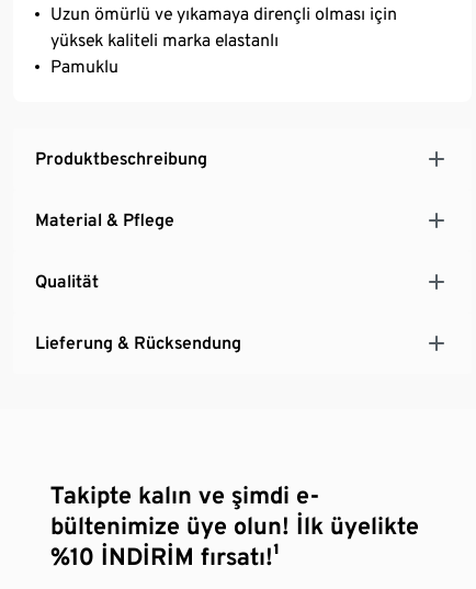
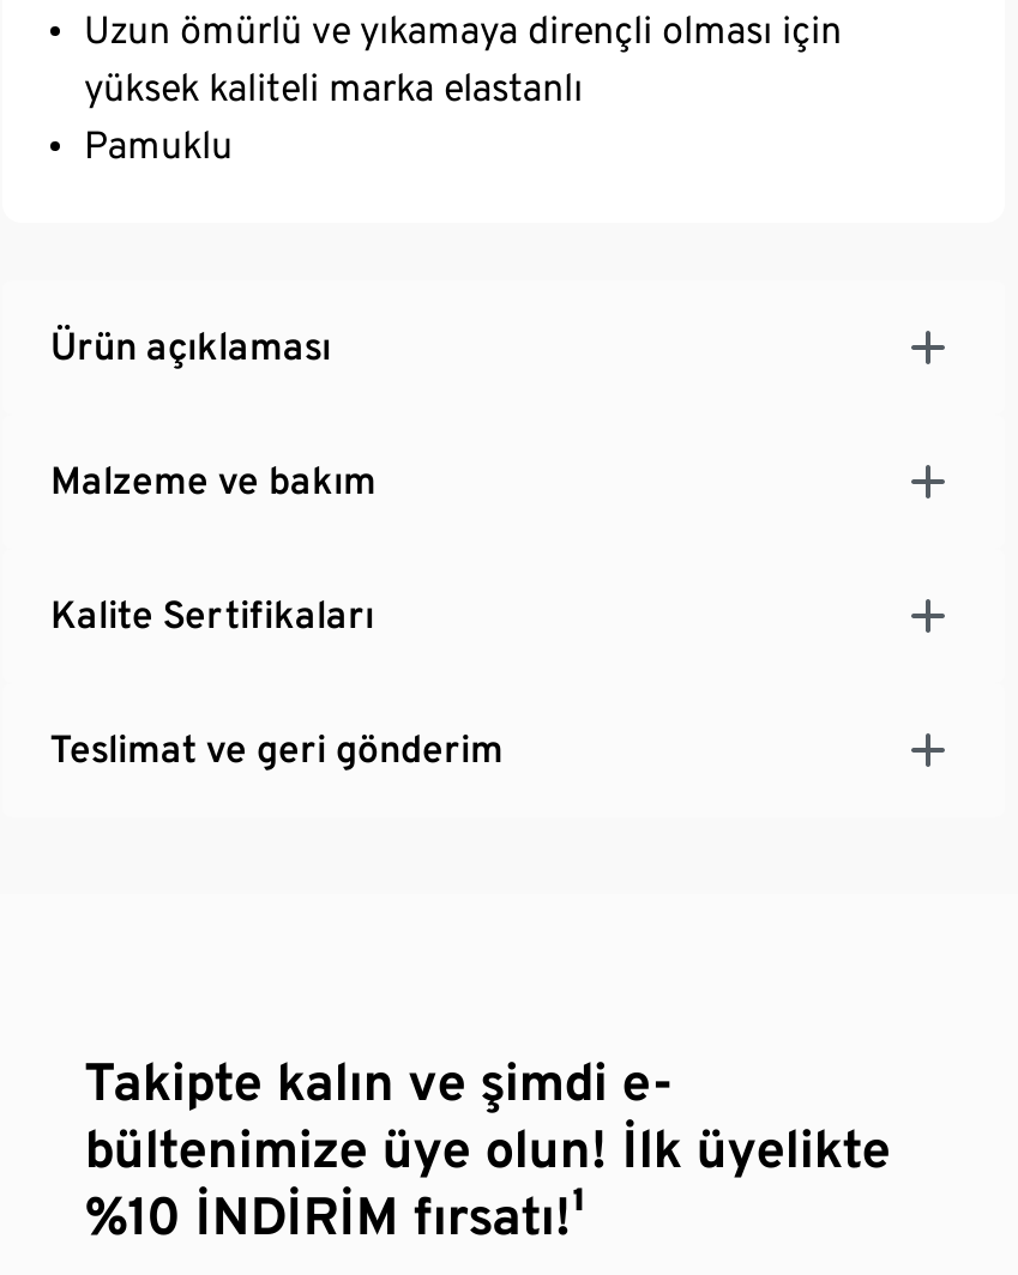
[35,148,207,169] Produktbeschreibung -> [50,324,331,370] Ürün açıklaması
[35,210,174,231] Material & Pflege -> [50,458,377,504] Malzeme ve bakım
[35,271,99,292] Qualität -> [50,593,374,638] Kalite Sertifikaları
[35,333,241,354] Lieferung & Rücksendung -> [50,727,504,772] Teslimat ve geri gönderim

